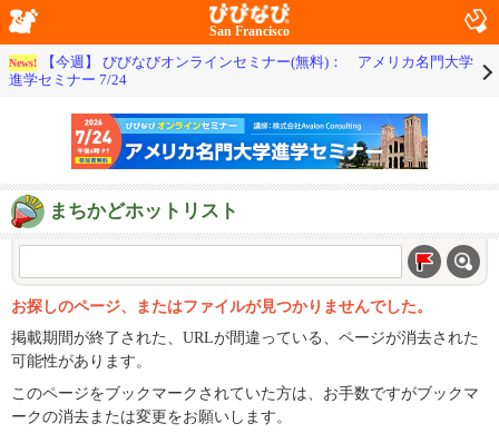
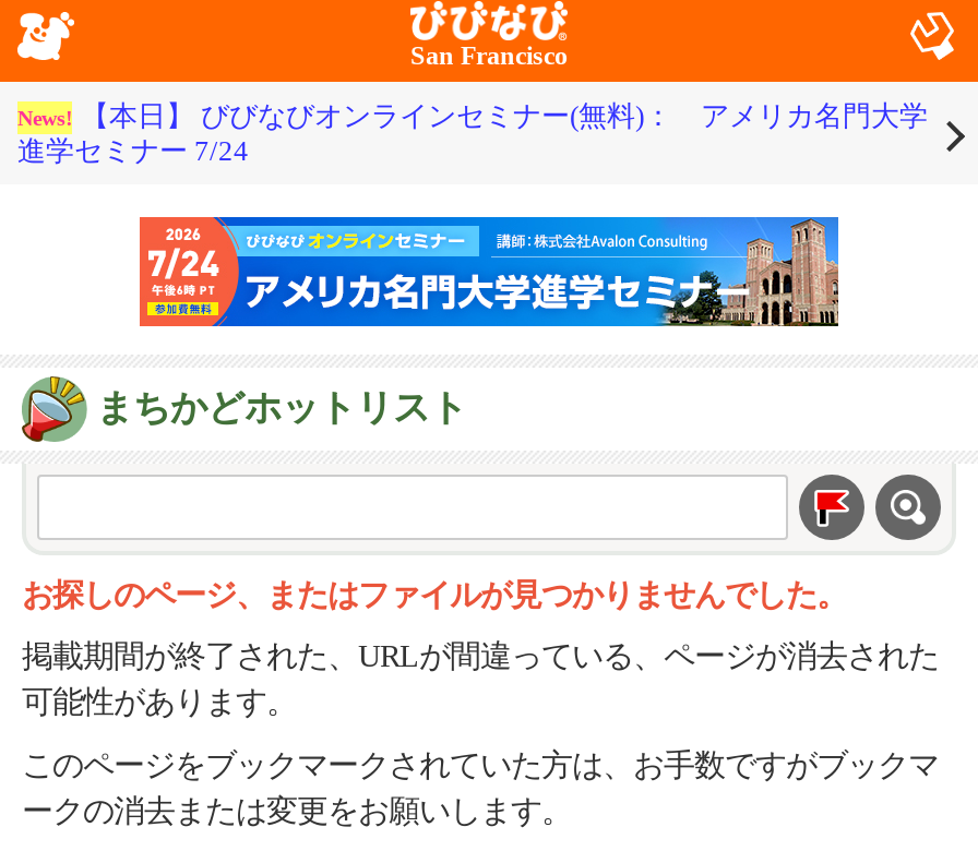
[9,53,473,70] News! 【今週】 びびなびオンラインセミナー(無料)： アメリカ名門大学 -> [17,99,928,132] News! 【本日】 びびなびオンラインセミナー(無料)： アメリカ名門大学

